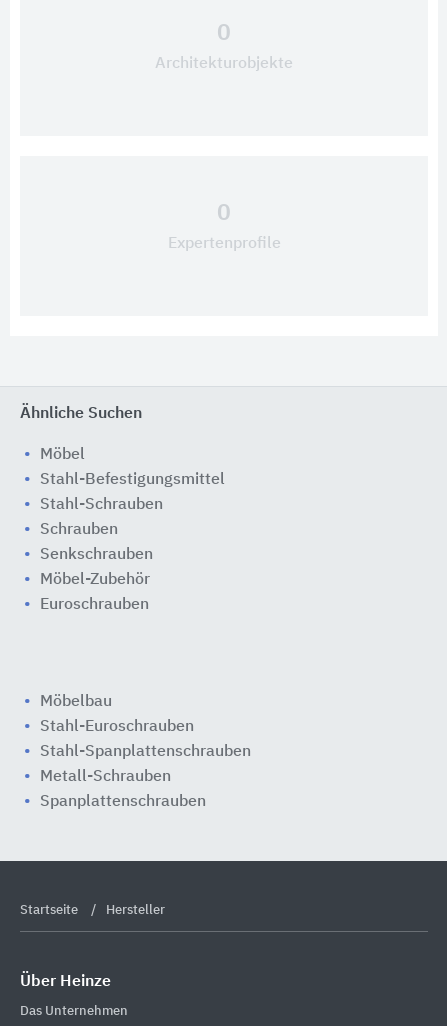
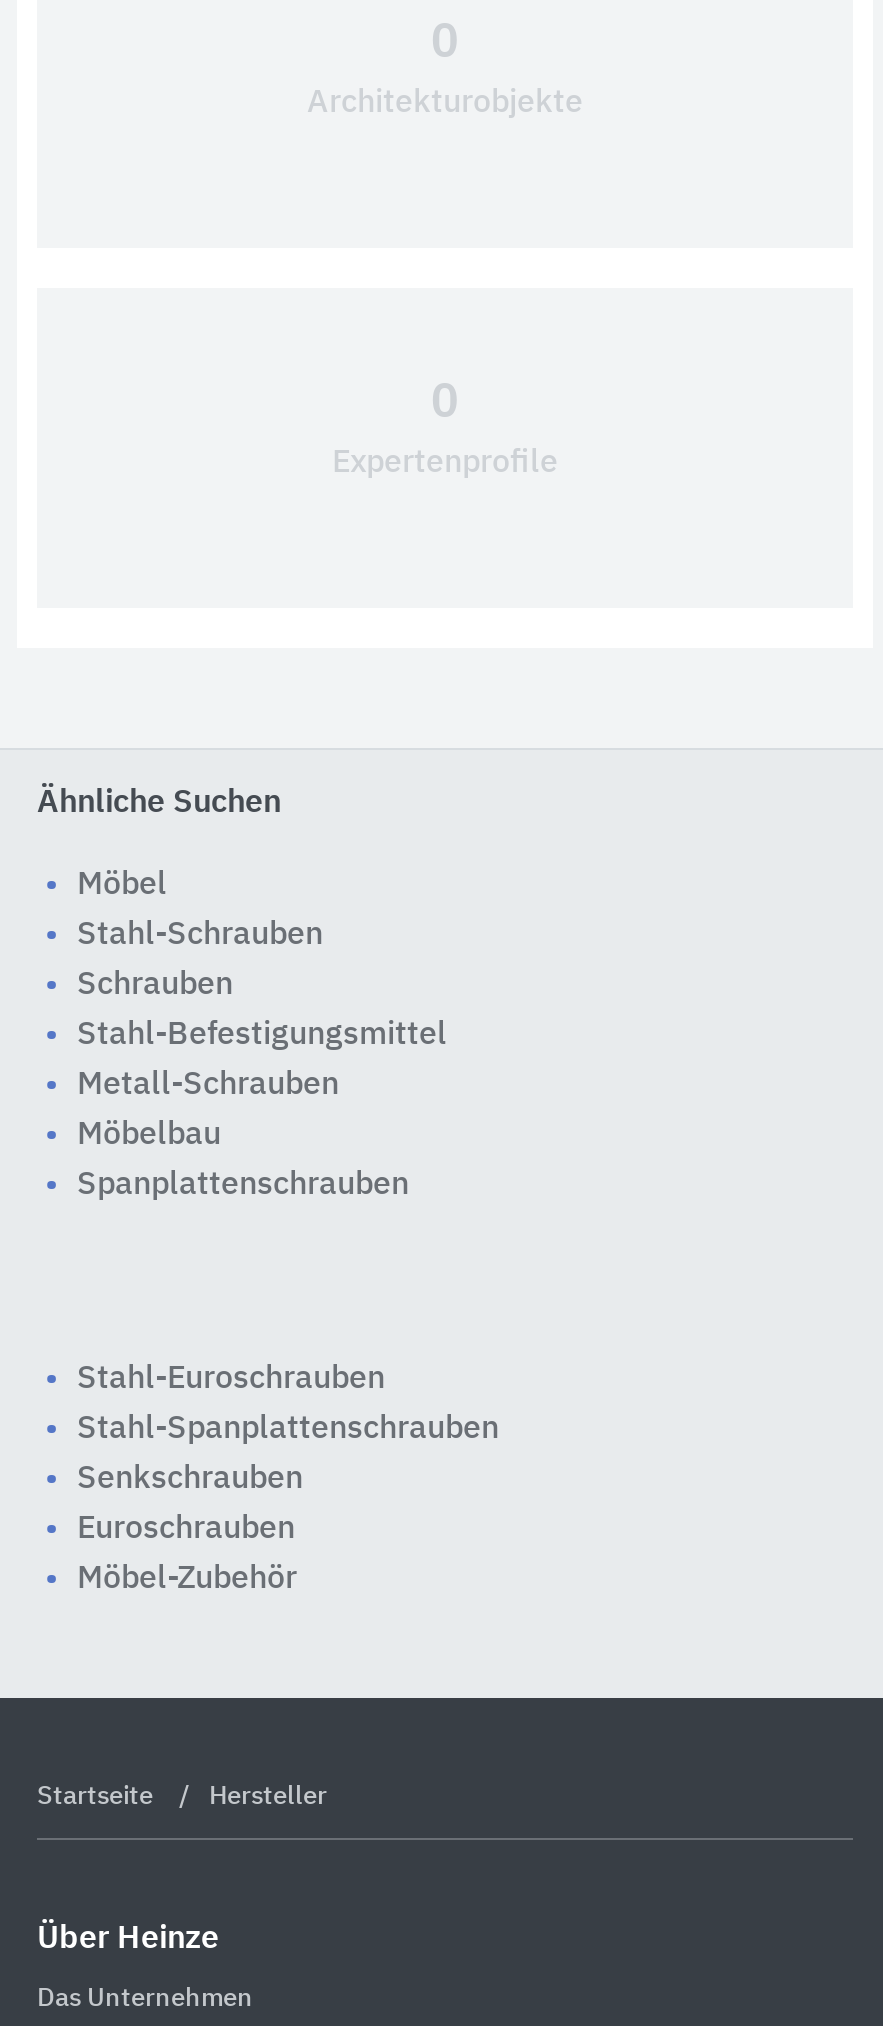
moved [40,472,225,488] -> [77,1020,447,1052]: Stahl-Befestigungsmittel
moved [40,497,163,538] -> [77,920,323,1002]: Stahl-Schrauben | Schrauben
moved [40,547,153,613] -> [77,1464,303,1596]: Senkschrauben | Möbel-Zubehör | Euroschrauben
moved [40,694,112,710] -> [77,1120,221,1152]: Möbelbau
moved [40,719,251,760] -> [77,1364,499,1446]: Stahl-Euroschrauben | Stahl-Spanplattenschrauben
moved [40,769,171,785] -> [77,1070,339,1102]: Metall-Schrauben
moved [40,794,206,810] -> [77,1170,409,1202]: Spanplattenschrauben

